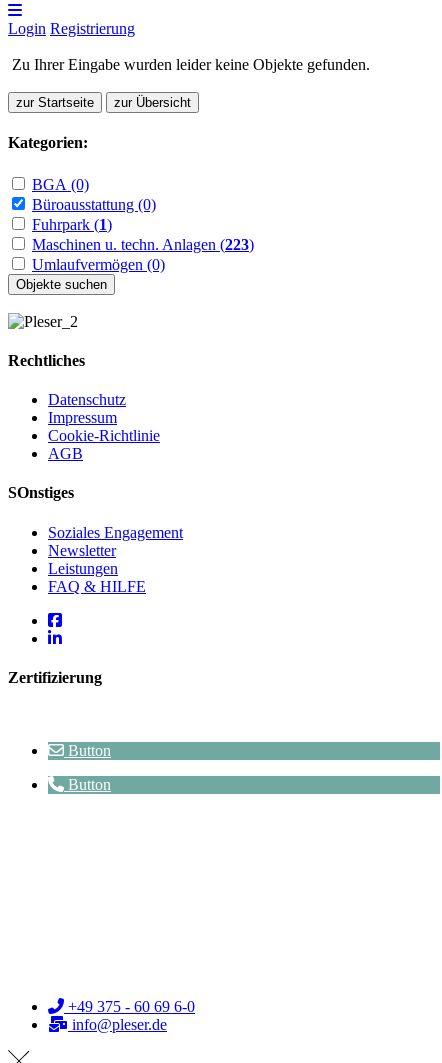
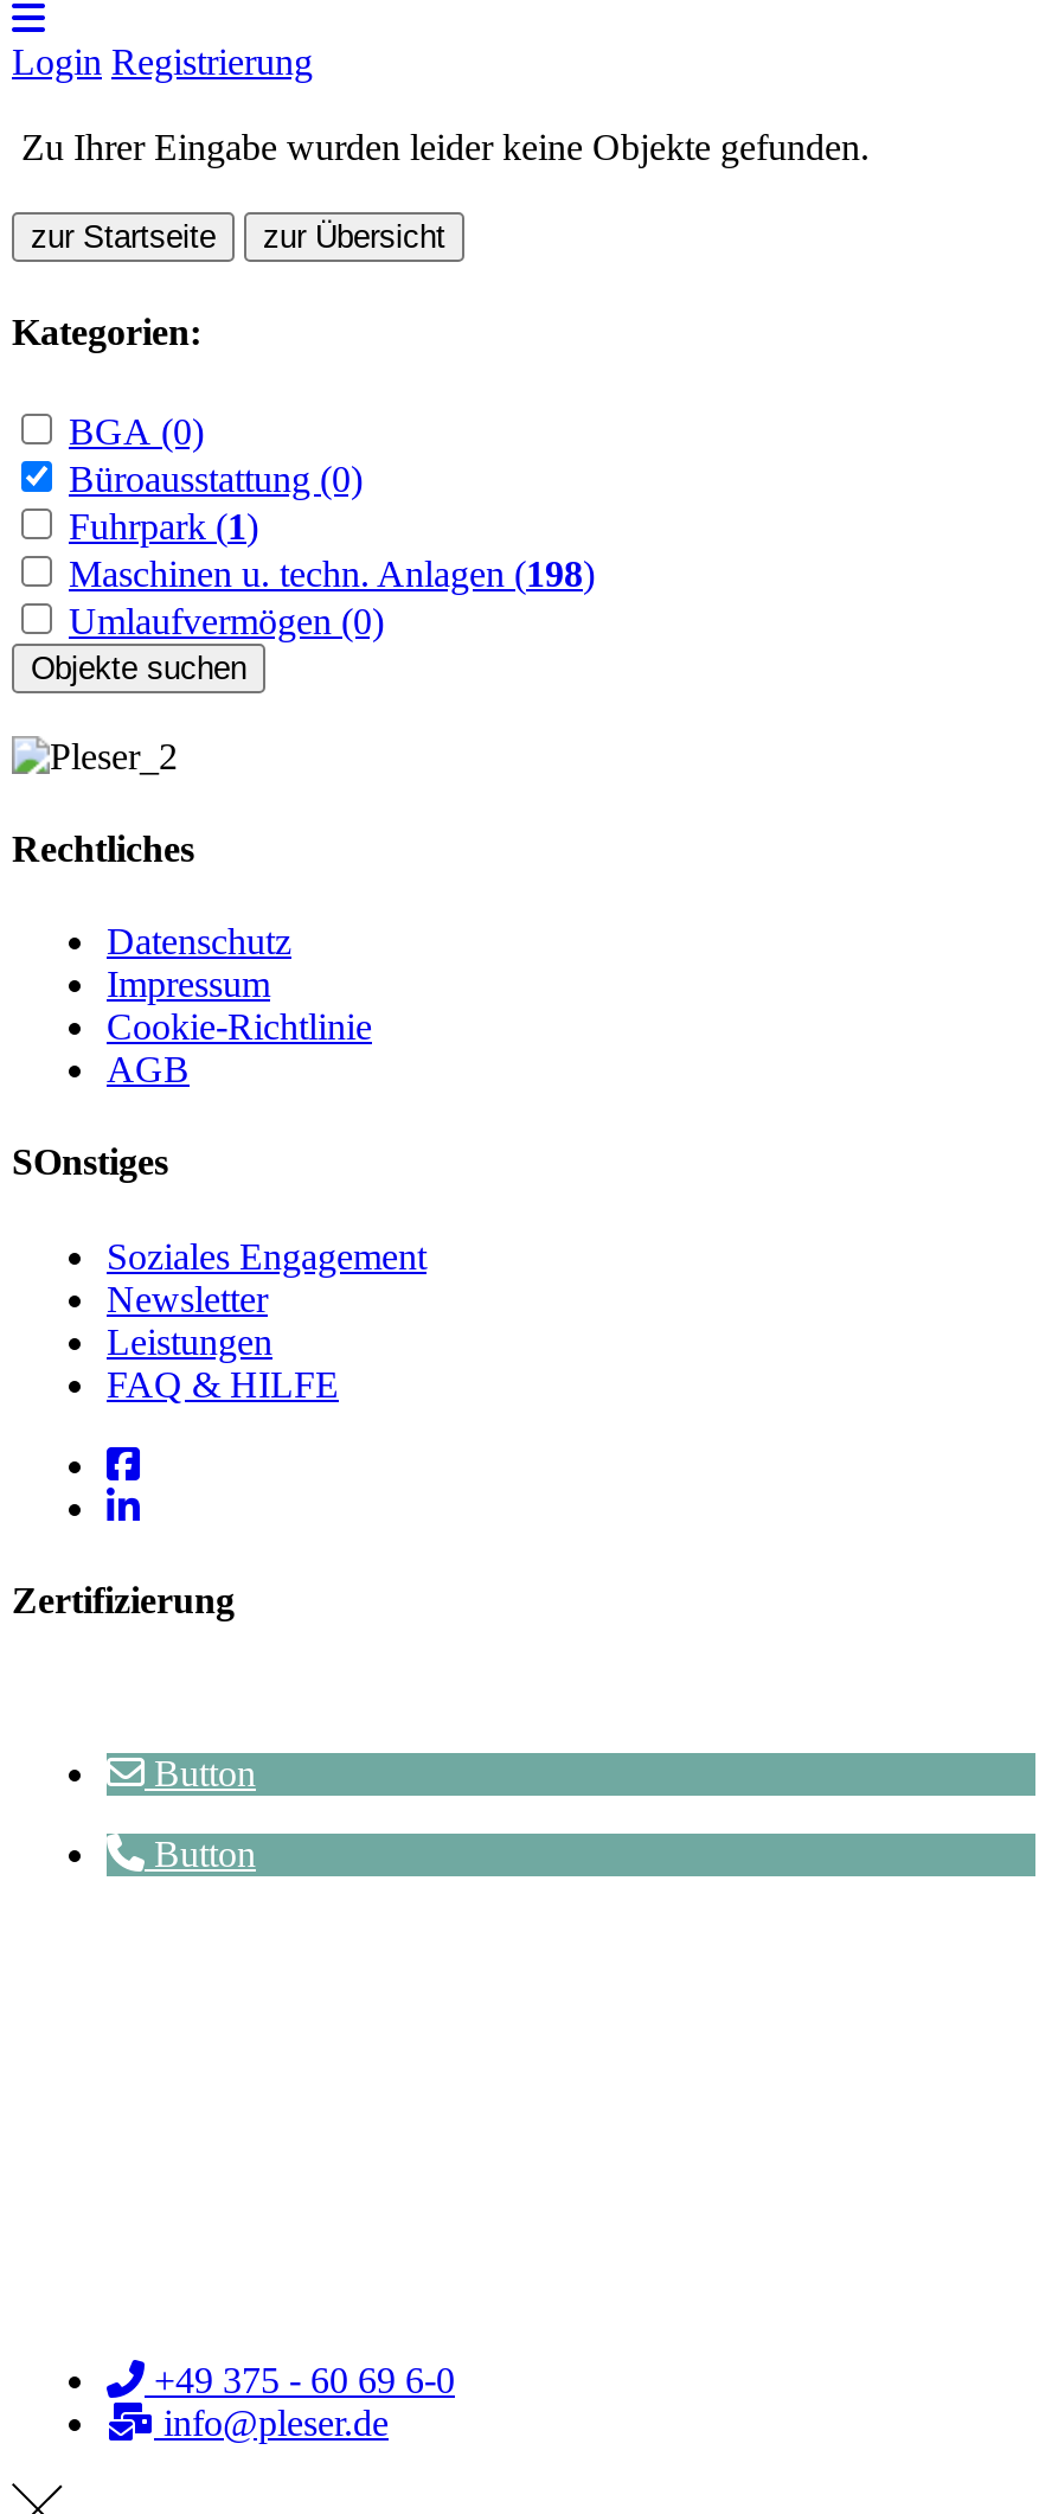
[32,235,254,252] Maschinen u. techn. Anlagen (223) -> [69,552,595,593] Maschinen u. techn. Anlagen (198)

